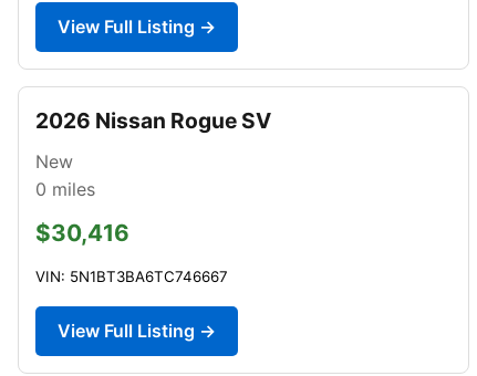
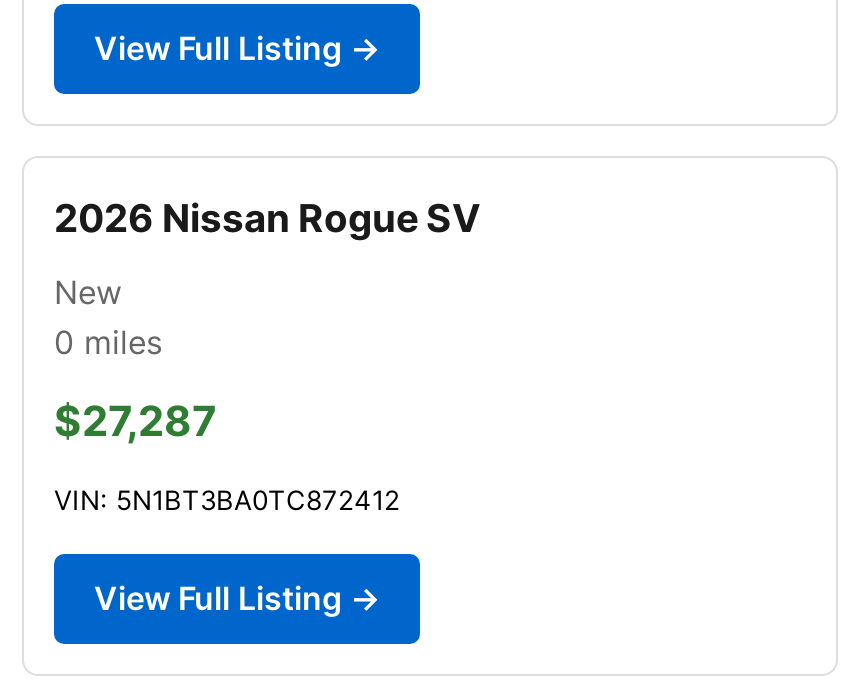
[35,219,129,247] $30,416 -> [54,396,216,446] $27,287
[35,268,228,285] VIN: 5N1BT3BA6TC746667 -> [54,484,400,516] VIN: 5N1BT3BA0TC872412

